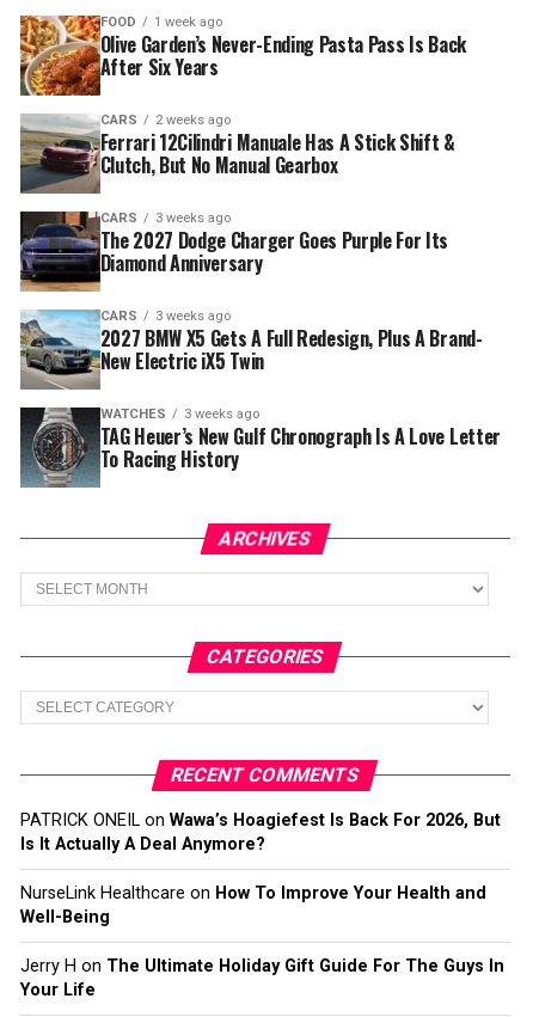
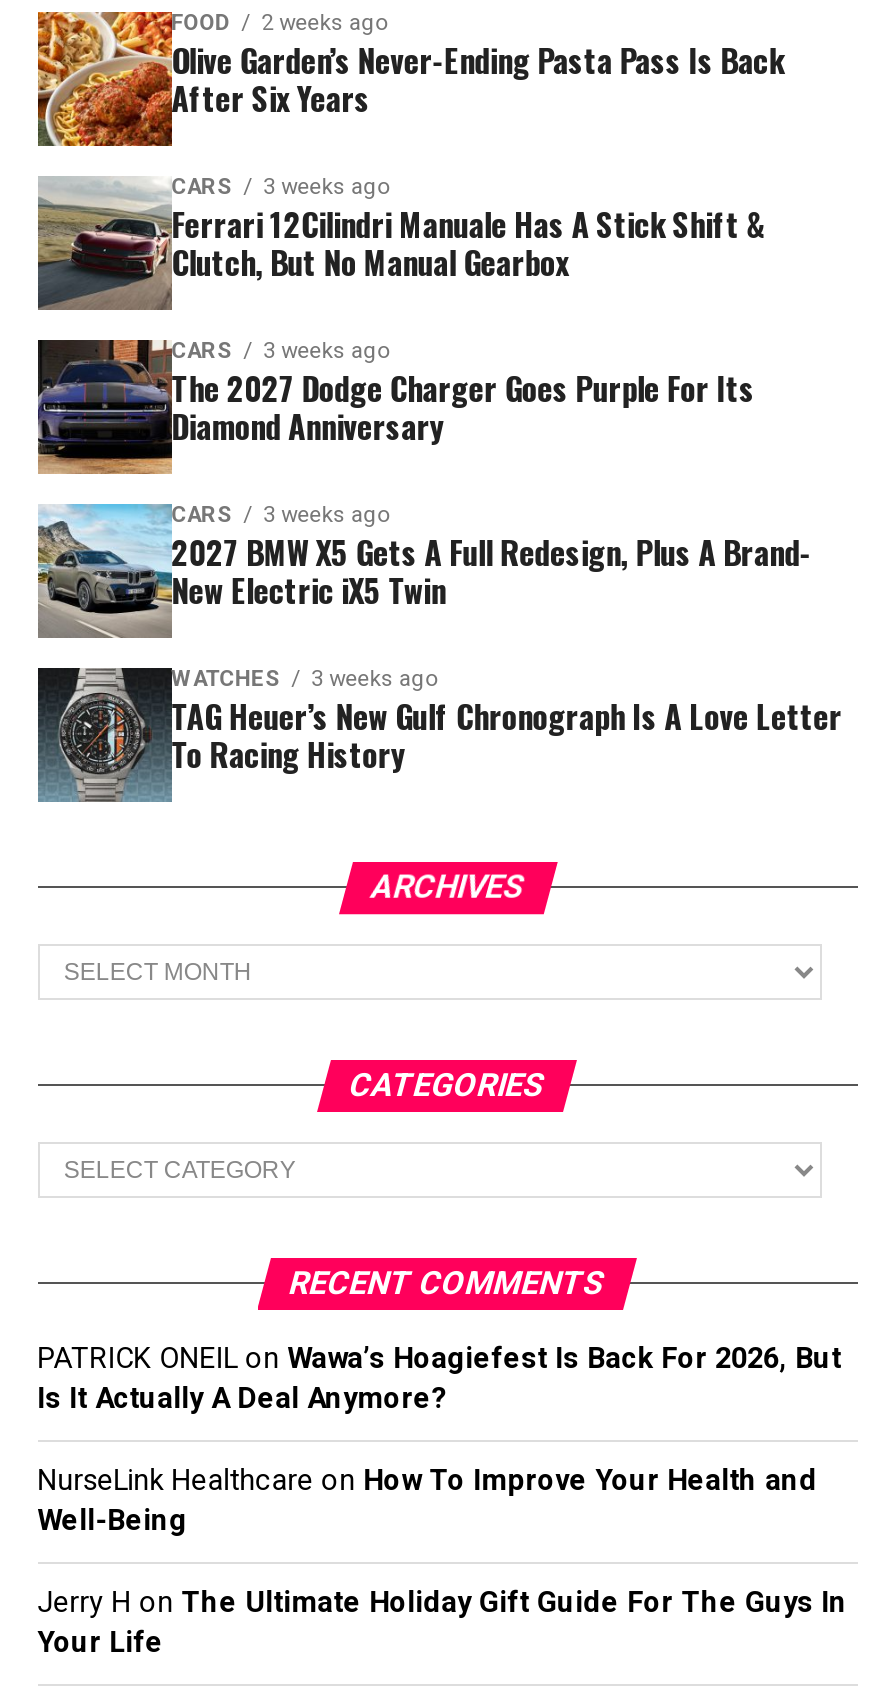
[100,14,222,30] FOOD 1 week ago -> [171,9,387,35] FOOD 2 weeks ago
[100,112,230,128] CARS 2 weeks ago -> [171,173,389,199] CARS 3 weeks ago

